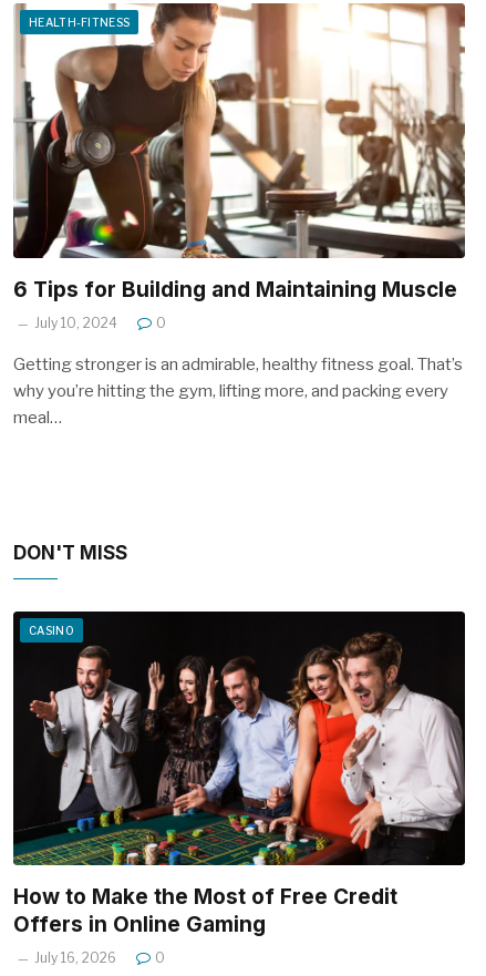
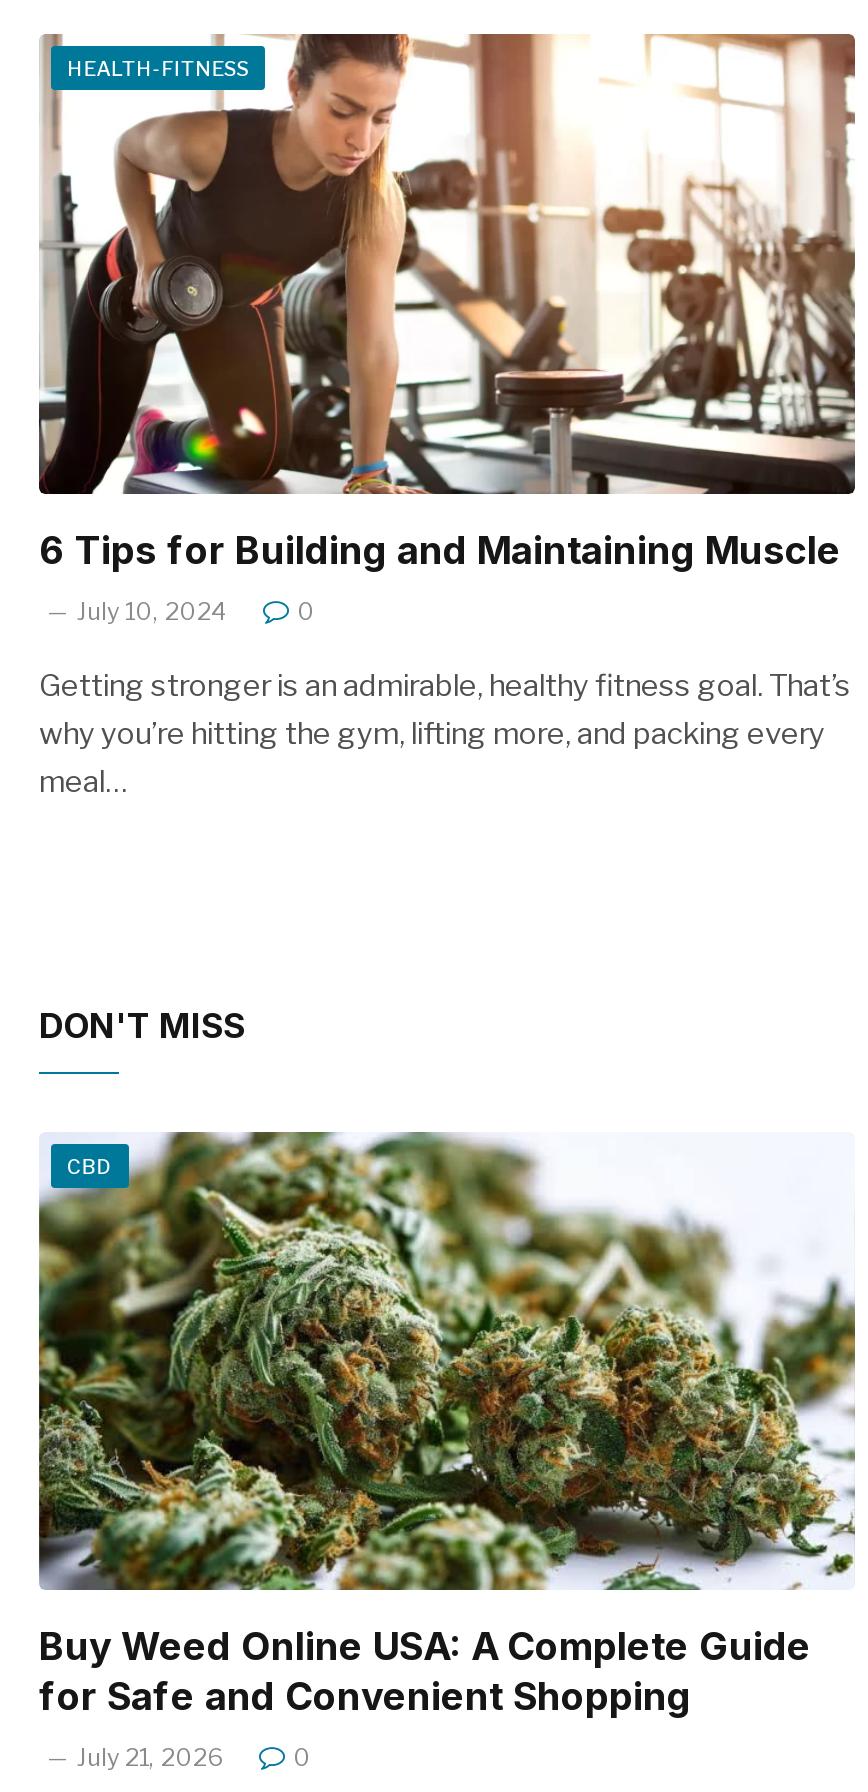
[12,610,466,866] [image] | CASINO -> [37,1130,857,1592] [image] | CBD
[13,884,397,937] How to Make the Most of Free Credit | Offers in Online Gaming -> [39,1624,811,1720] Buy Weed Online USA: A Complete Guide | for Safe and Convenient Shopping
[34,949,116,966] July 16, 2026 -> [77,1742,223,1772] July 21, 2026

